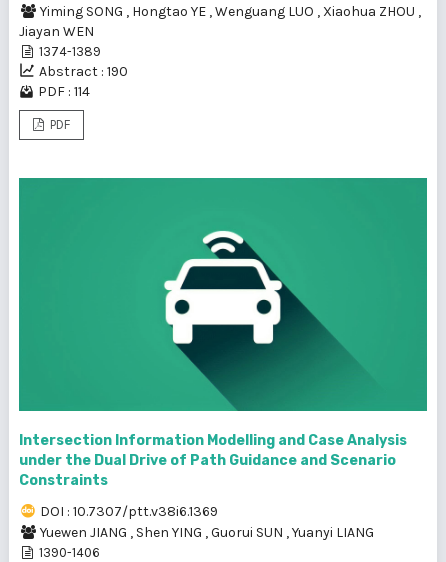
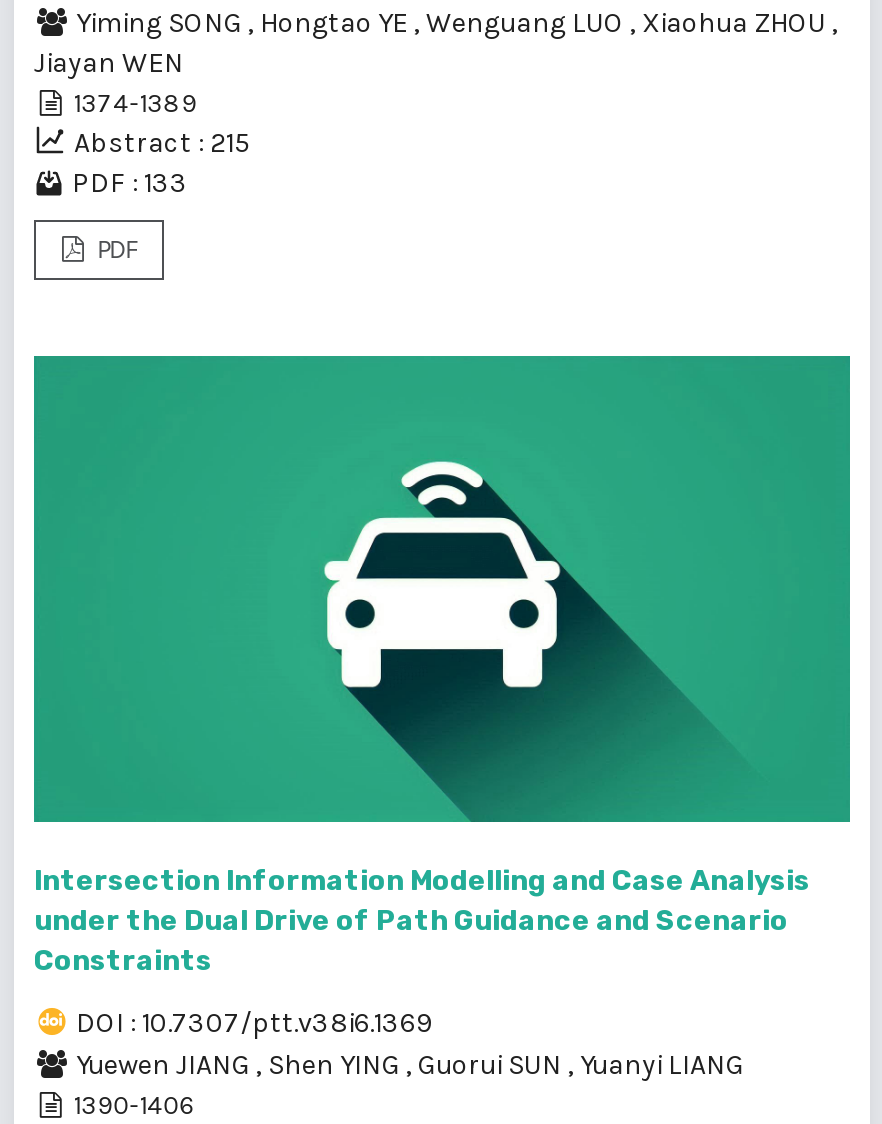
[39,63,128,80] Abstract : 190 -> [74,126,250,160] Abstract : 215
[38,83,90,100] PDF : 114 -> [72,166,188,200] PDF : 133

